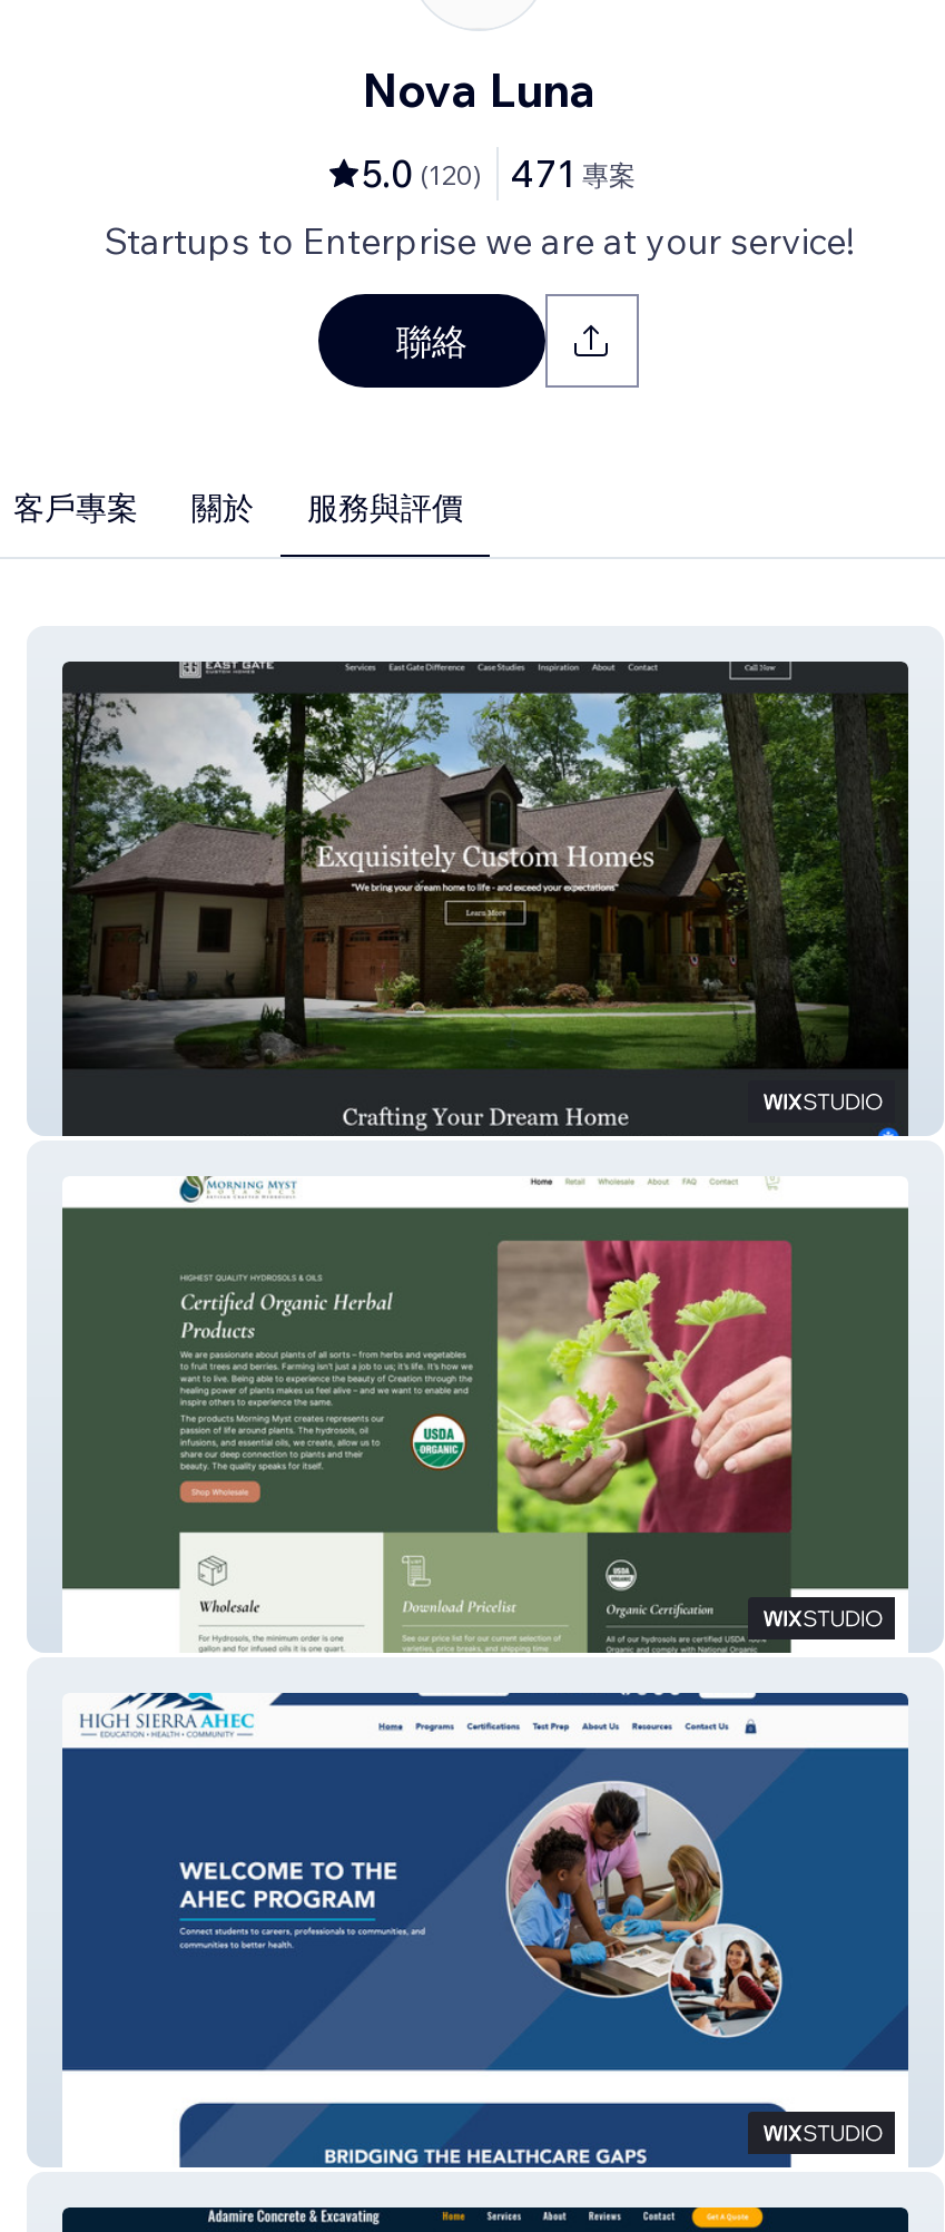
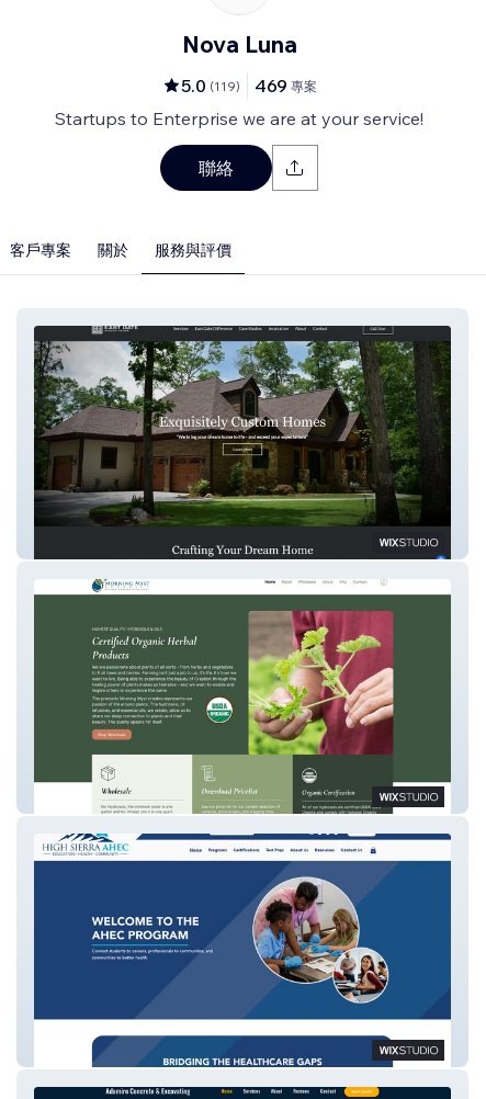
[362,151,482,196] 5.0 (120) -> [181,75,240,97] 5.0 (119)
[511,151,636,196] 471 專案 -> [255,75,317,97] 469 專案

